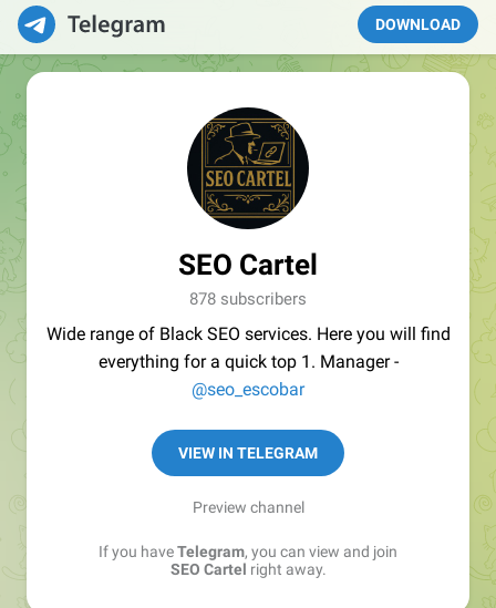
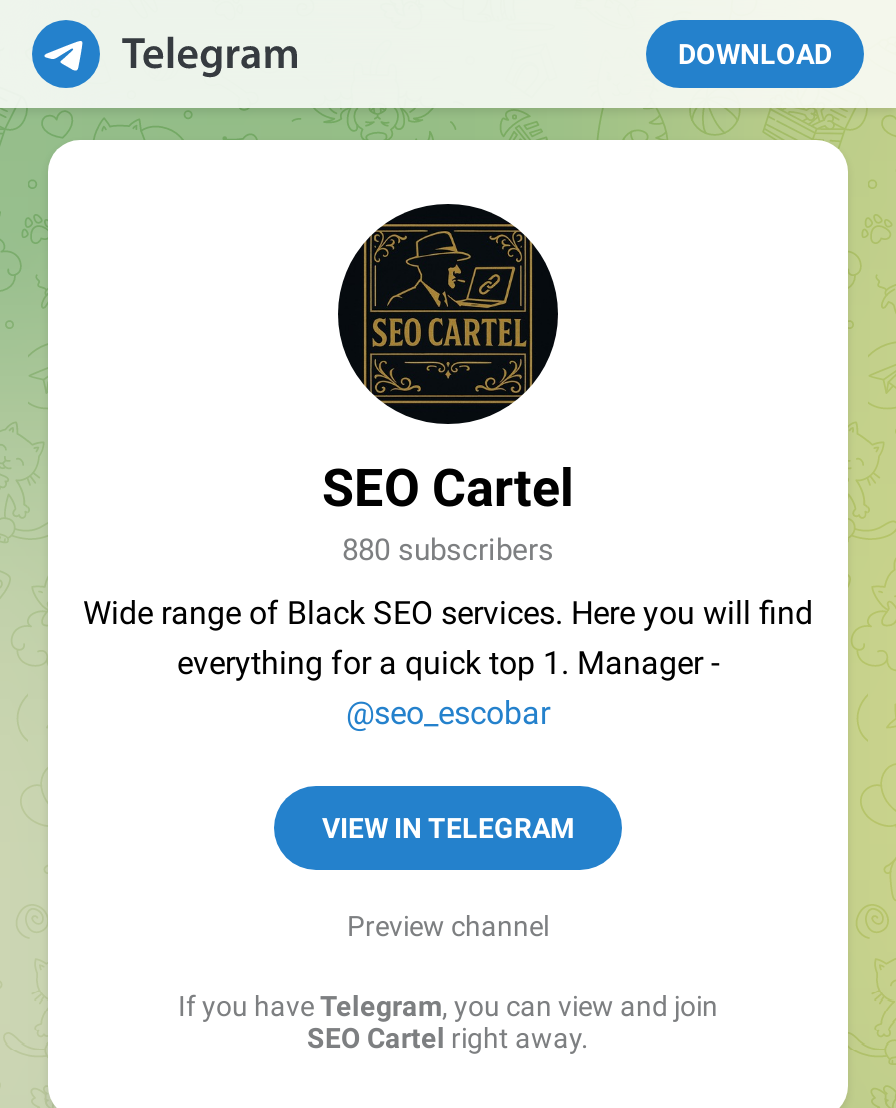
[189,289,307,309] 878 subscribers -> [342,532,554,568] 880 subscribers

